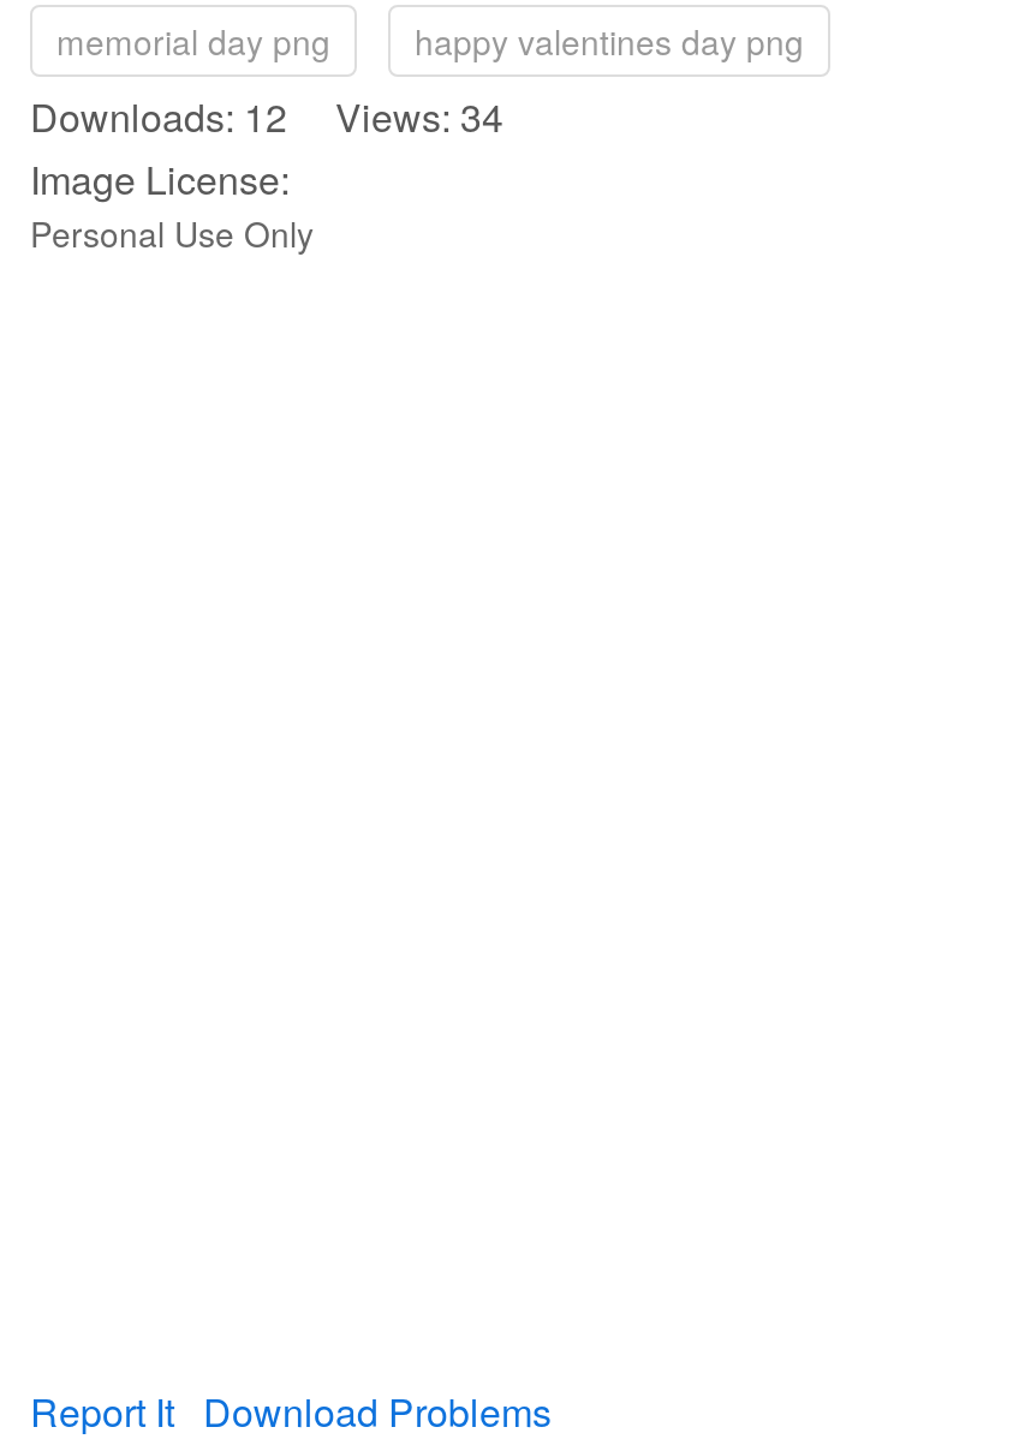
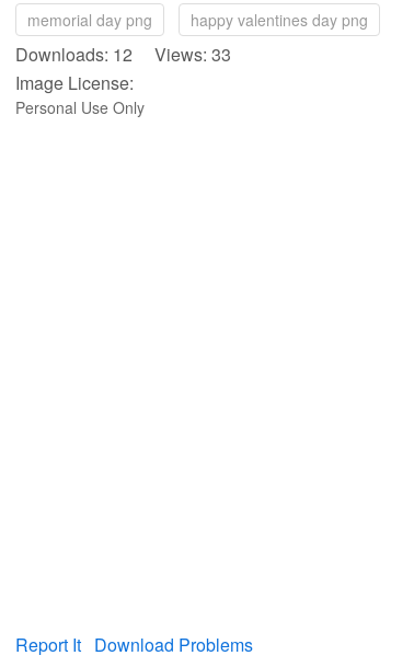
[30,89,503,145] Downloads: 12 Views: 34 -> [15,42,231,67] Downloads: 12 Views: 33

